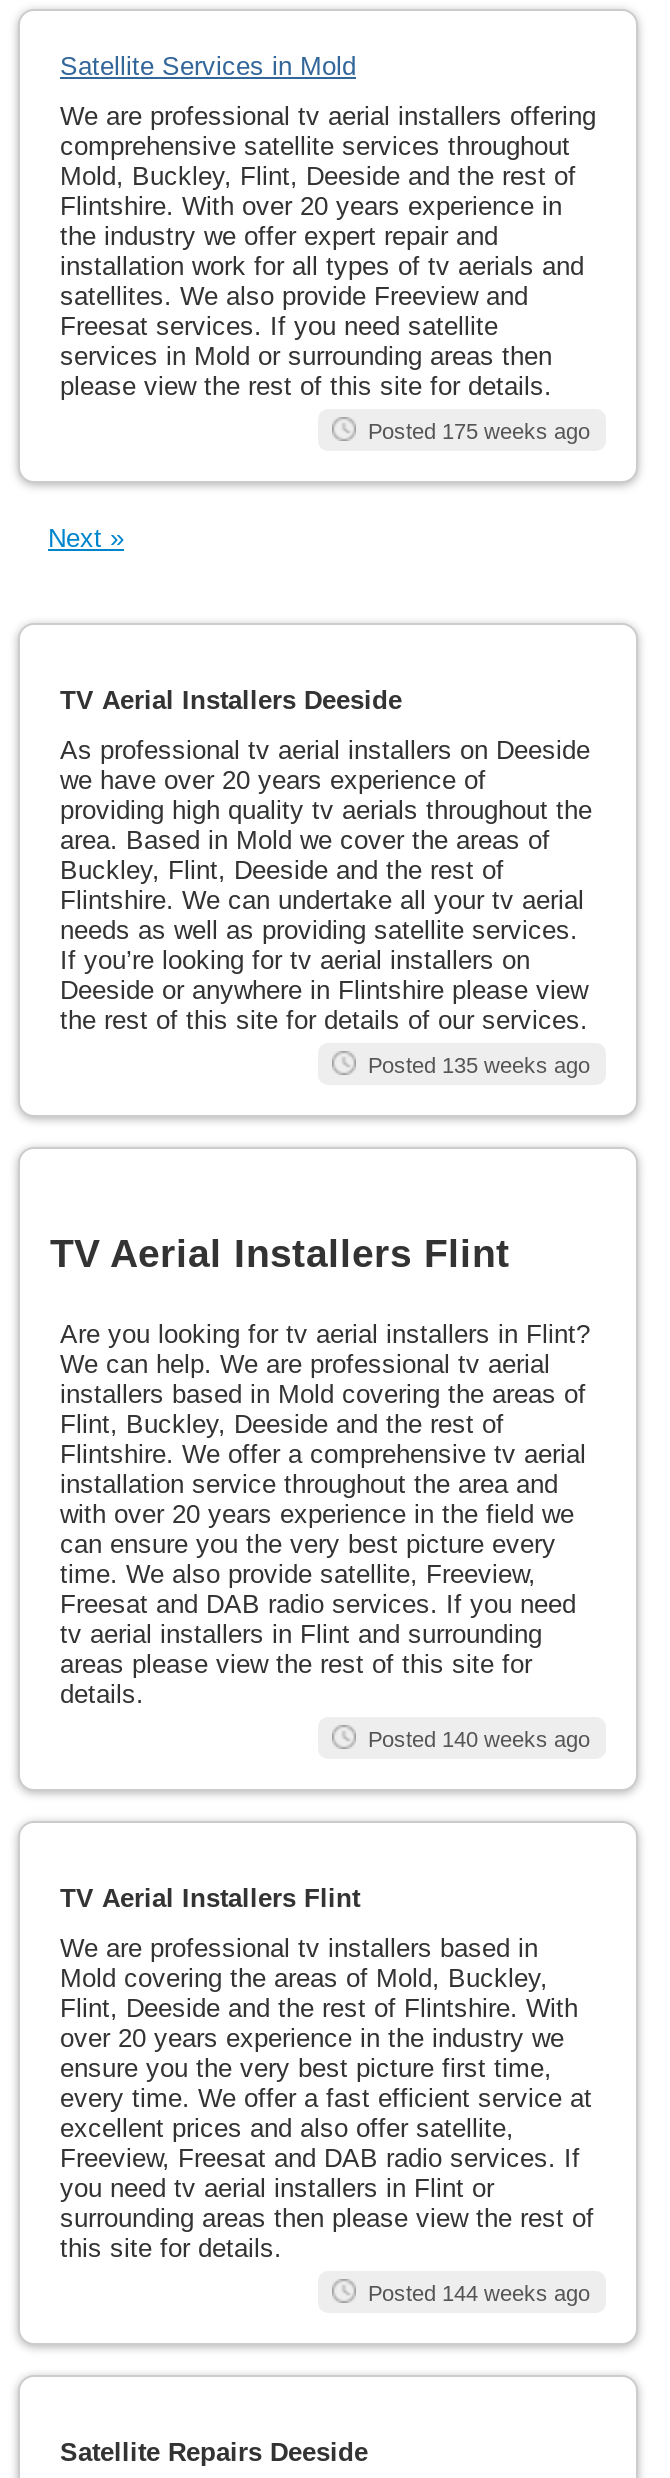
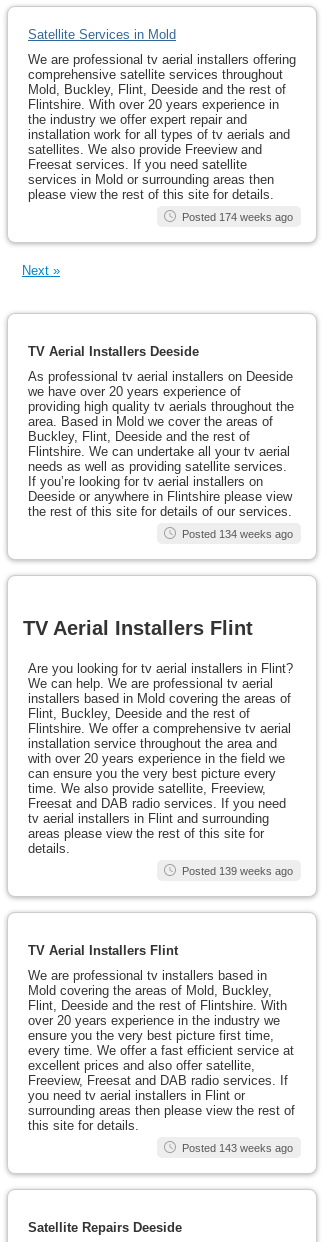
[368,418,590,442] Posted 175 weeks ago -> [182,210,293,222] Posted 174 weeks ago
[368,1052,590,1076] Posted 135 weeks ago -> [182,527,293,539] Posted 134 weeks ago
[368,1727,590,1751] Posted 140 weeks ago -> [182,865,293,877] Posted 139 weeks ago
[368,2281,590,2305] Posted 144 weeks ago -> [182,1142,293,1154] Posted 143 weeks ago

